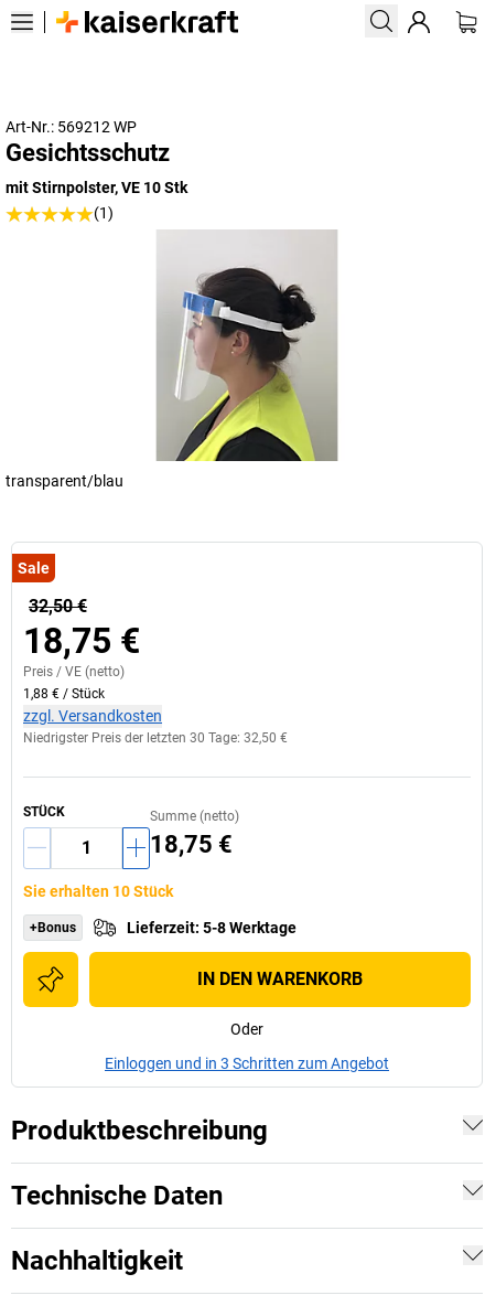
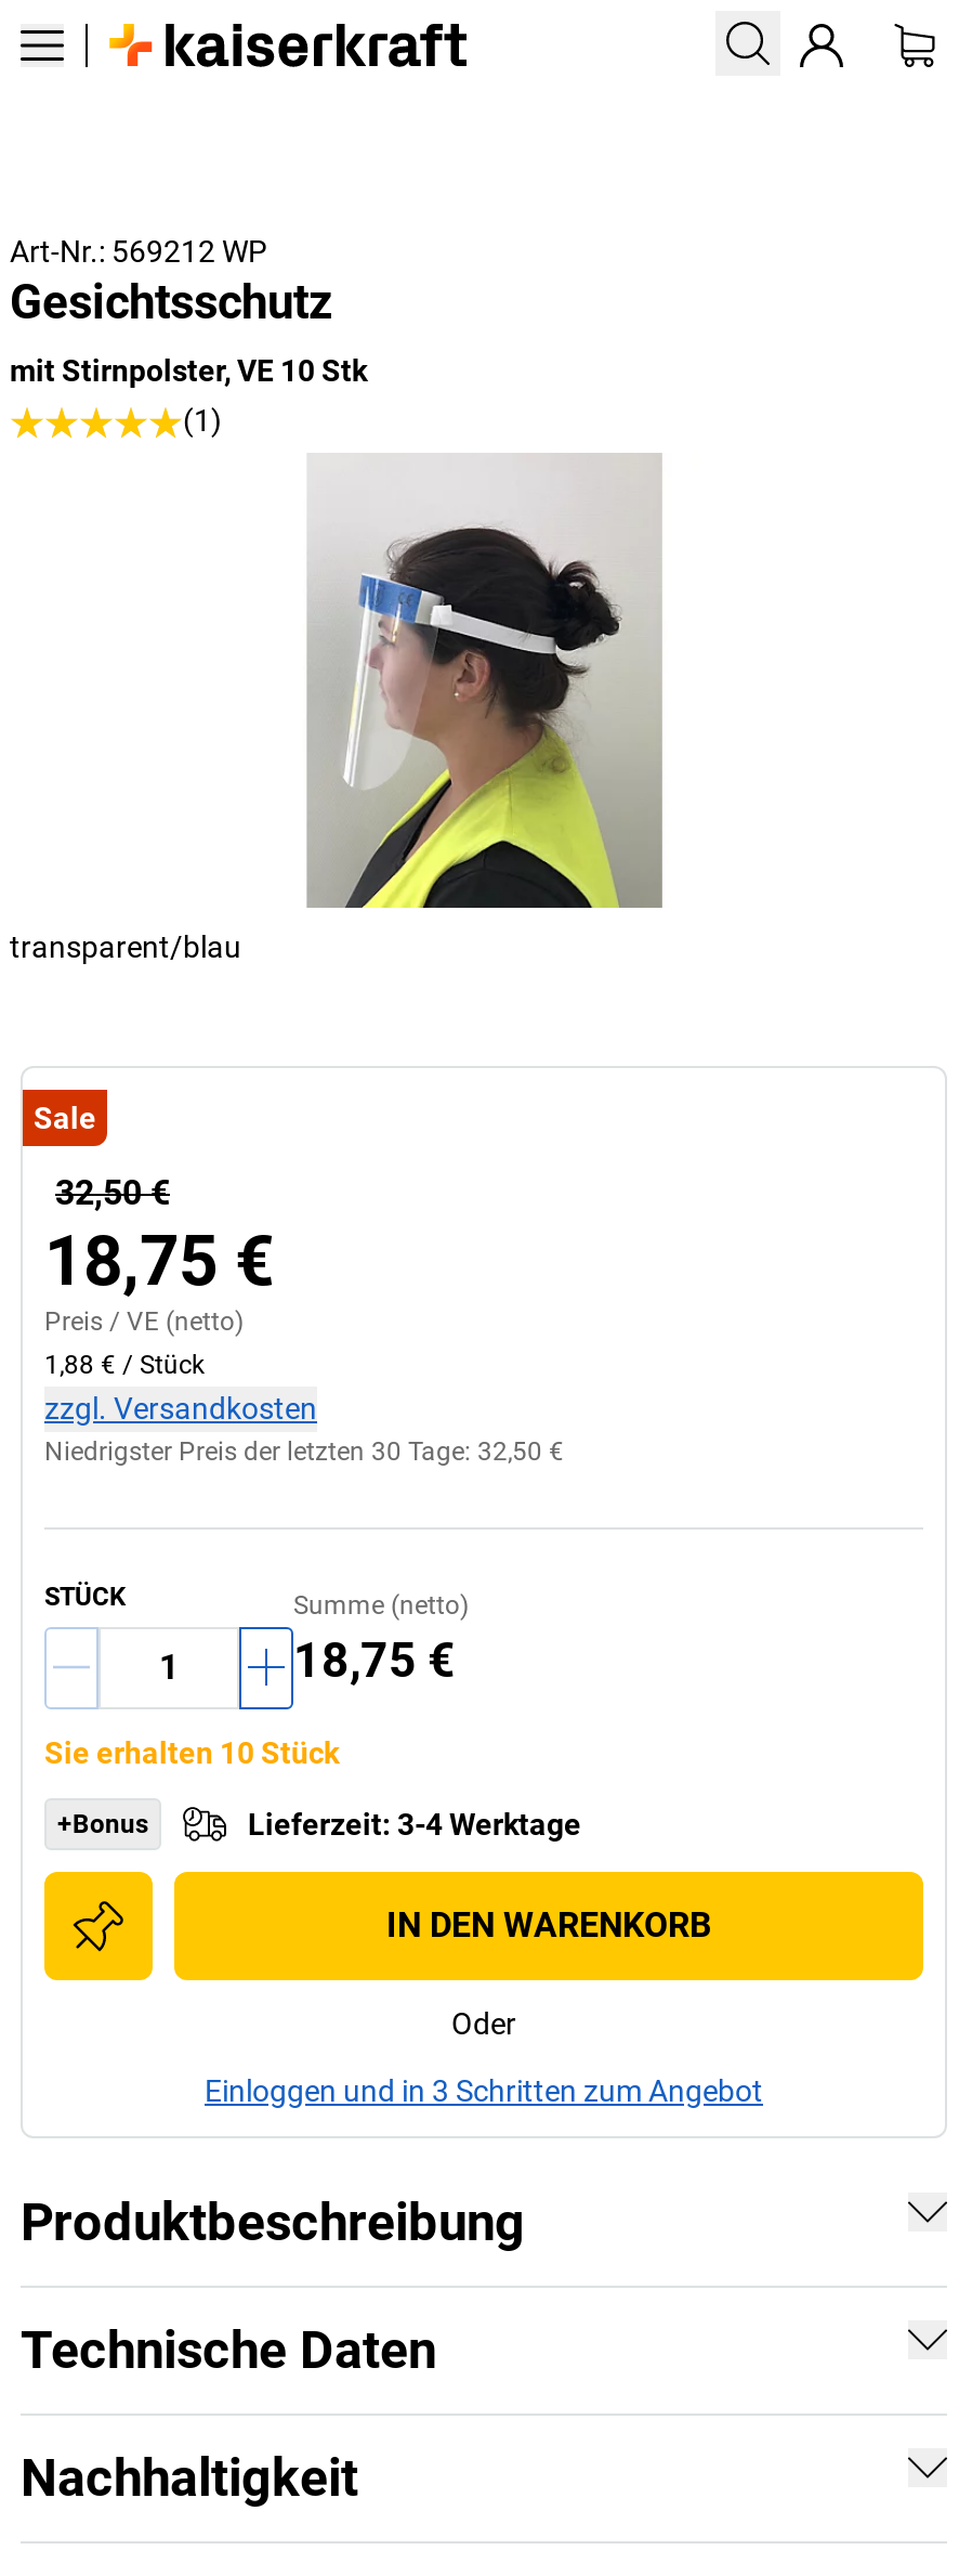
[127,918,297,936] Lieferzeit: 5-8 Werktage -> [248,1806,581,1840] Lieferzeit: 3-4 Werktage

